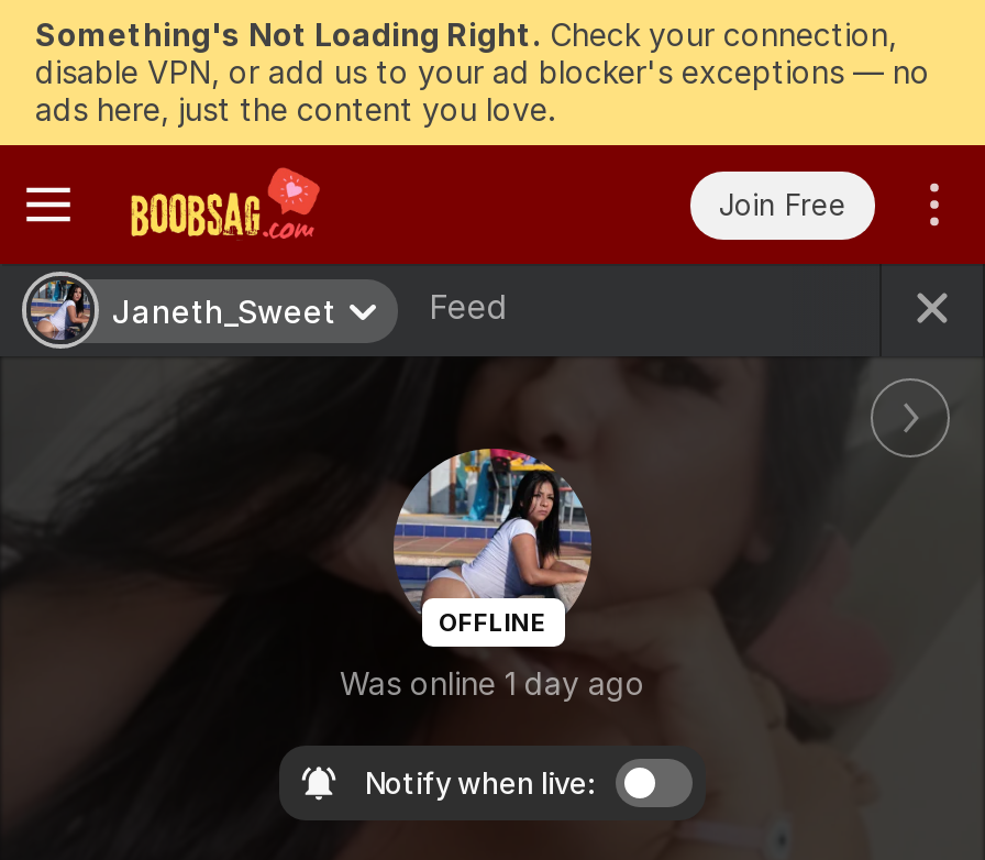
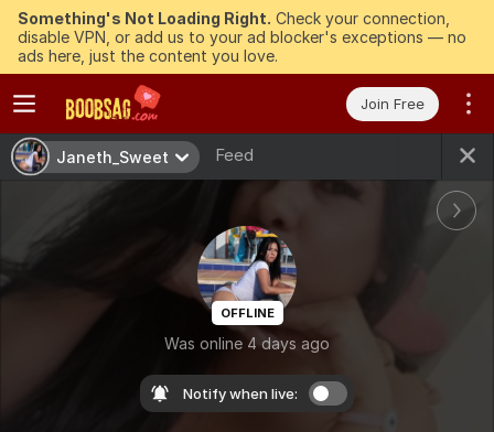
[340,663,645,701] Was online 1 day ago -> [164,333,330,352] Was online 4 days ago

